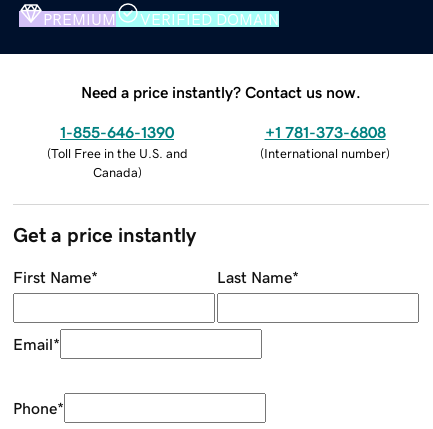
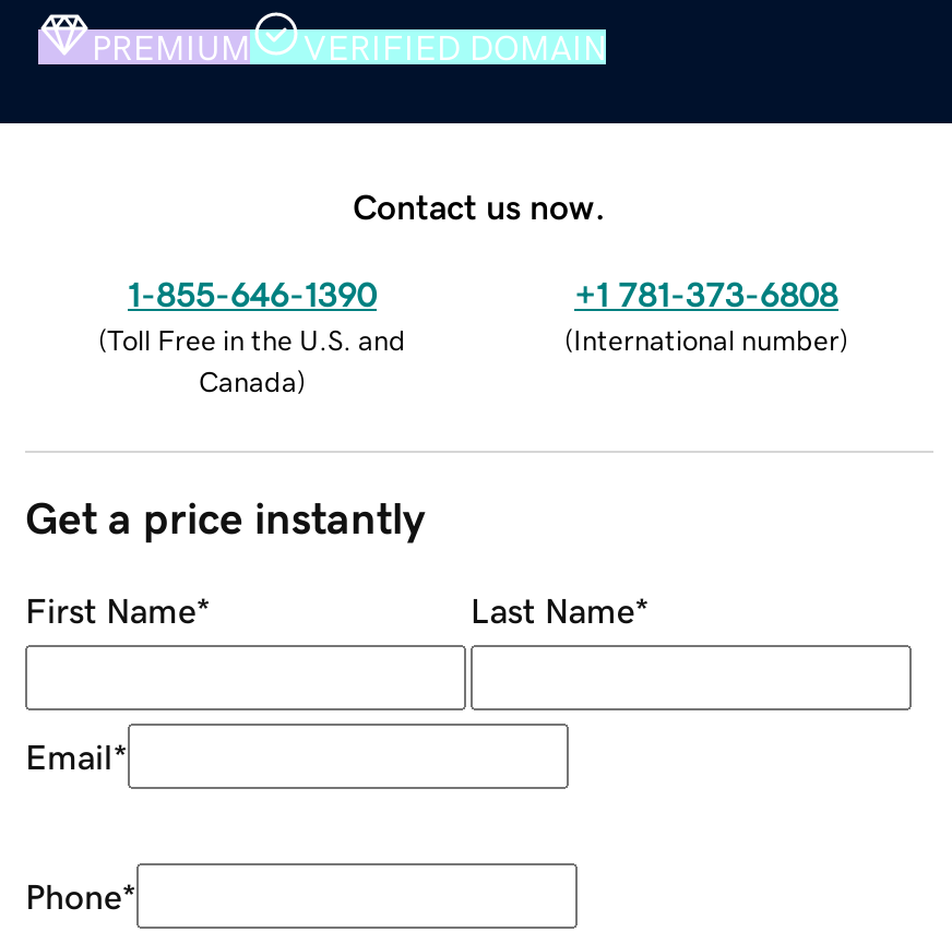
[81,84,361,100] Need a price instantly? Contact us now. -> [353,188,606,223] Contact us now.

